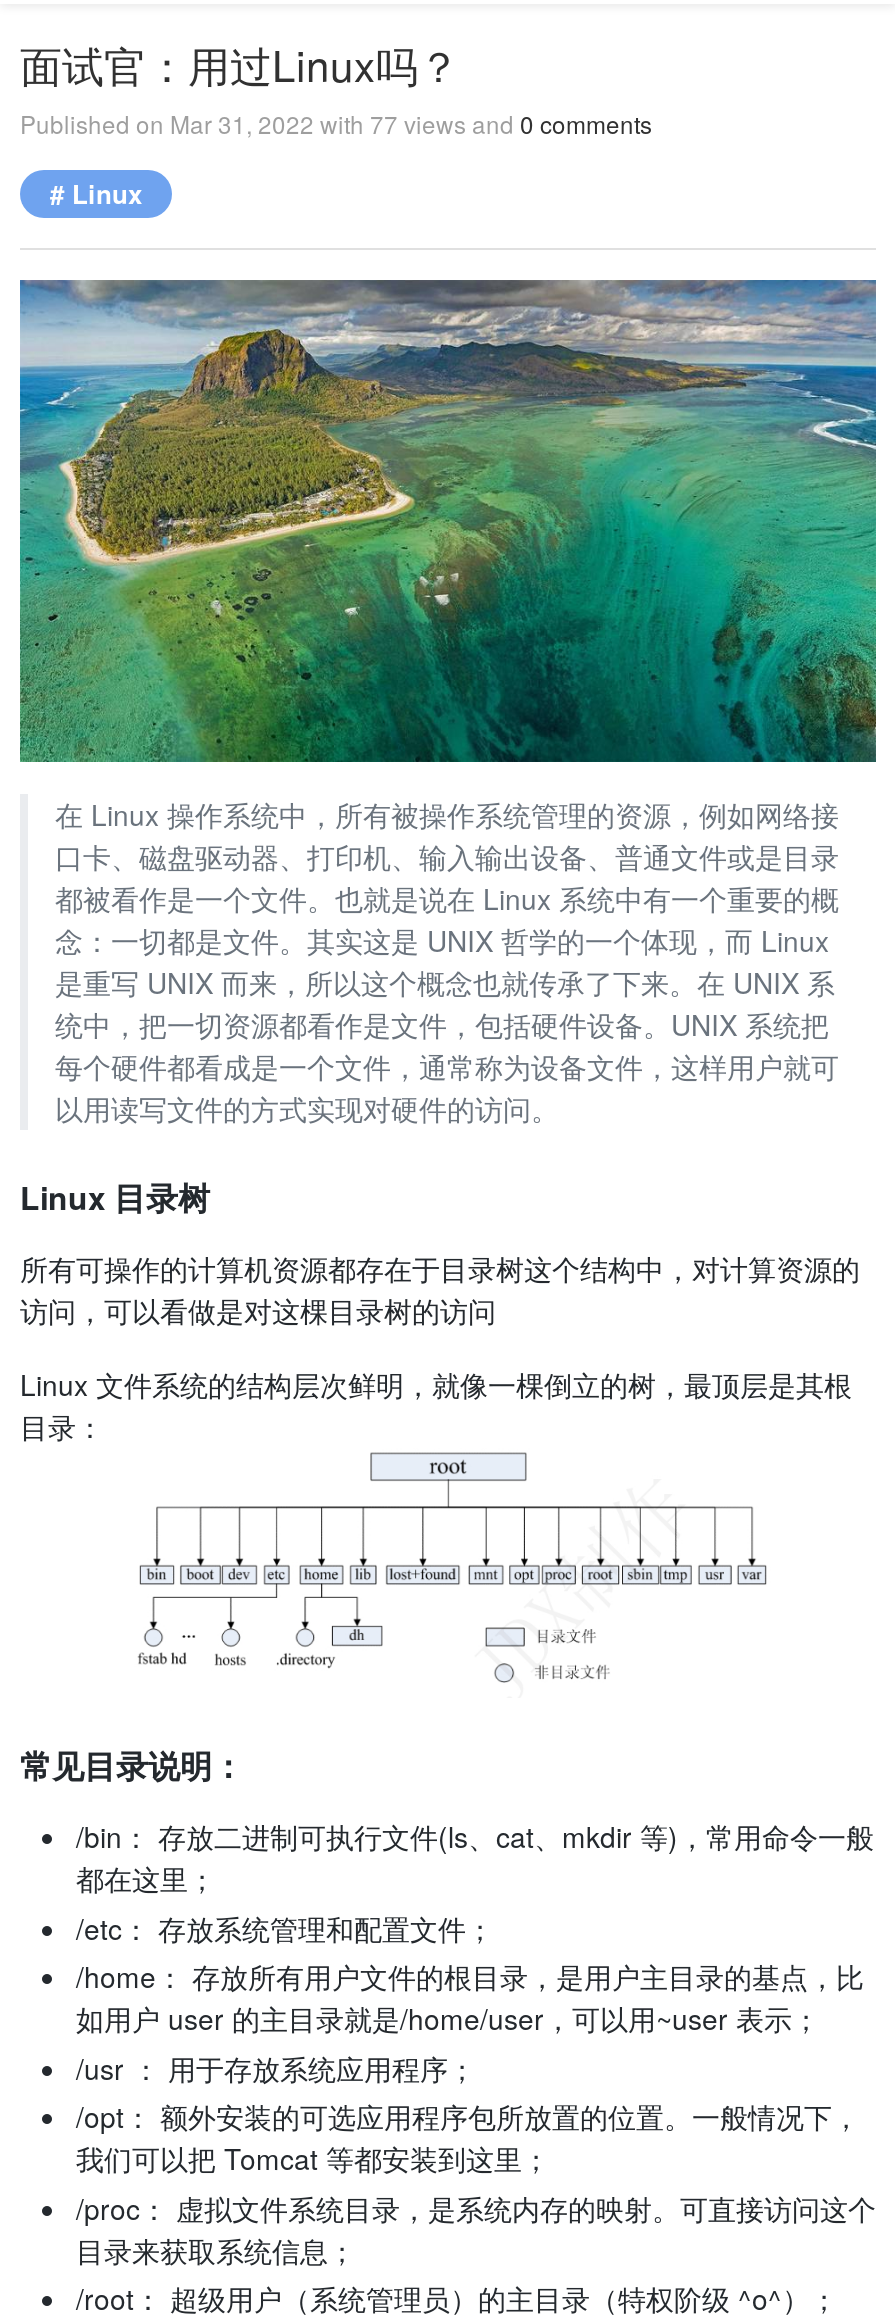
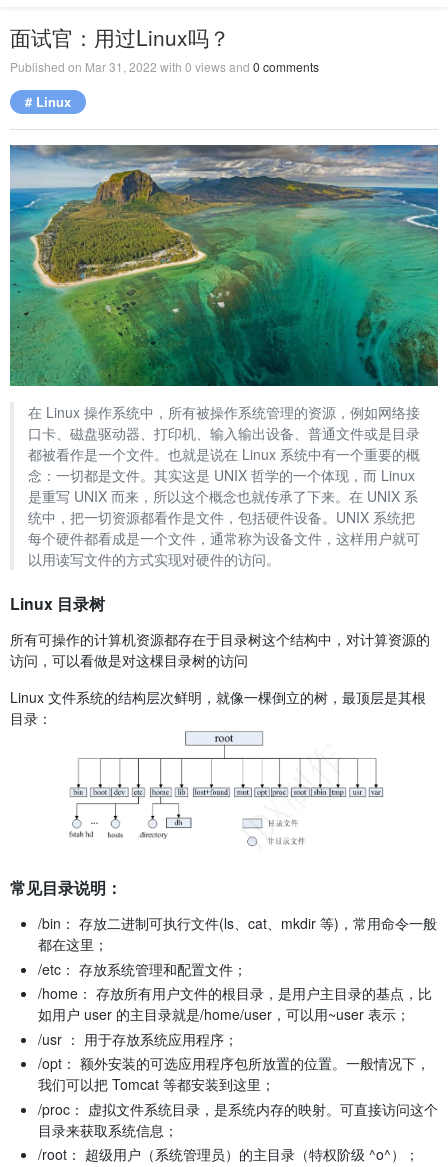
[20,106,652,140] Published on Mar 31, 2022 with 77 views and 0 comments -> [10,58,319,75] Published on Mar 31, 2022 with 0 views and 0 comments

